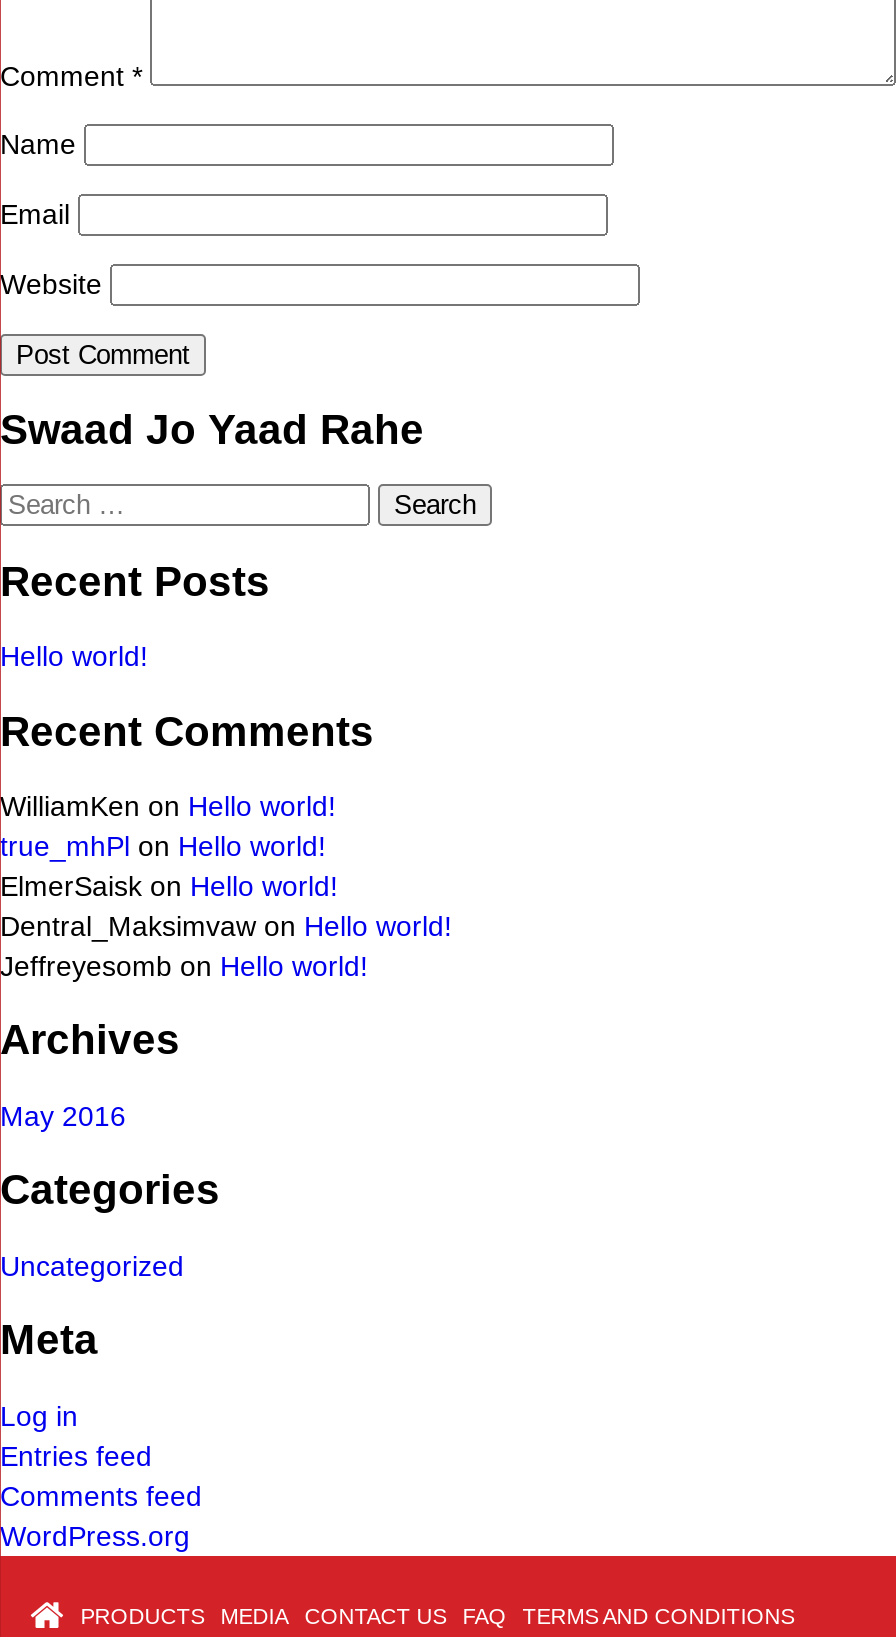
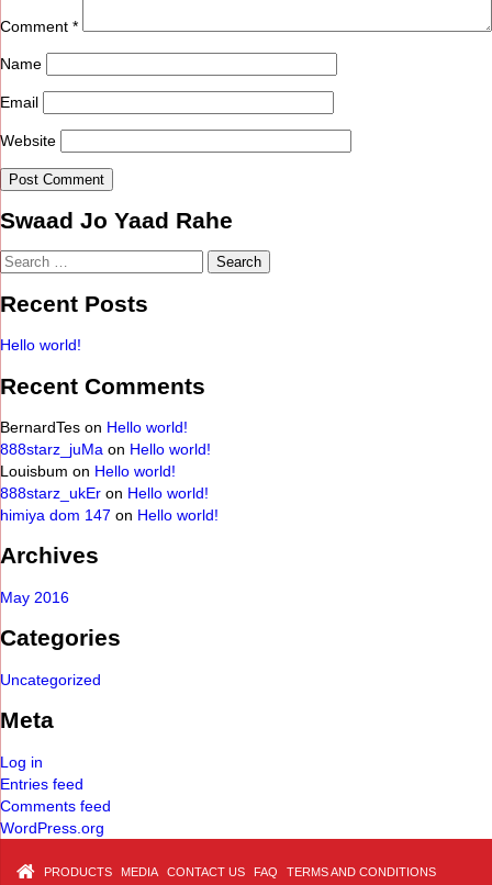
[0,790,452,982] WilliamKen on Hello world! | true_mhPl on Hello world! | ElmerSaisk on Hello world! | Dentral_Maksimvaw on Hello world! | Jeffreyesomb on Hello world! -> [0,418,219,524] BernardTes on Hello world! | 888starz_juMa on Hello world! | Louisbum on Hello world! | 888starz_ukEr on Hello world! | himiya dom 147 on Hello world!

